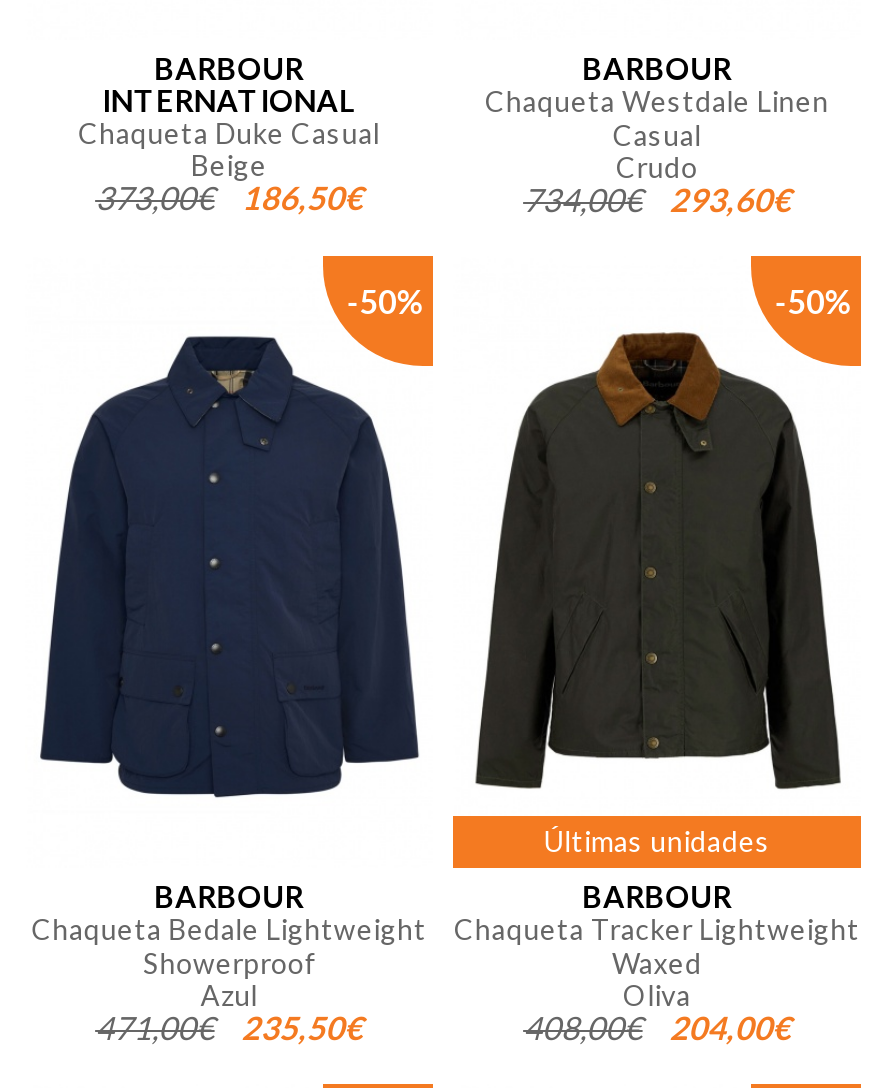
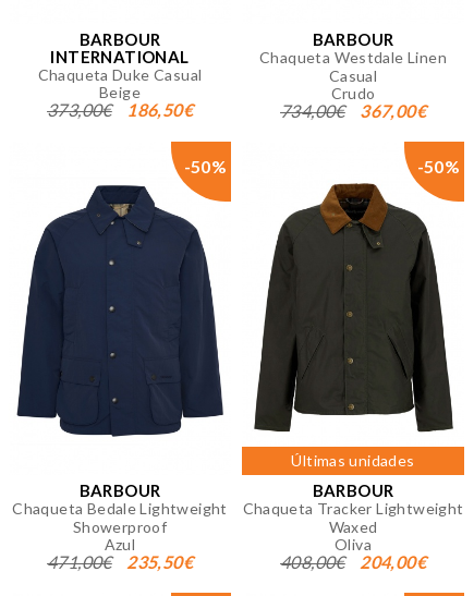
[523,180,791,218] 734,00€ 293,60€ -> [280,100,426,121] 734,00€ 367,00€

